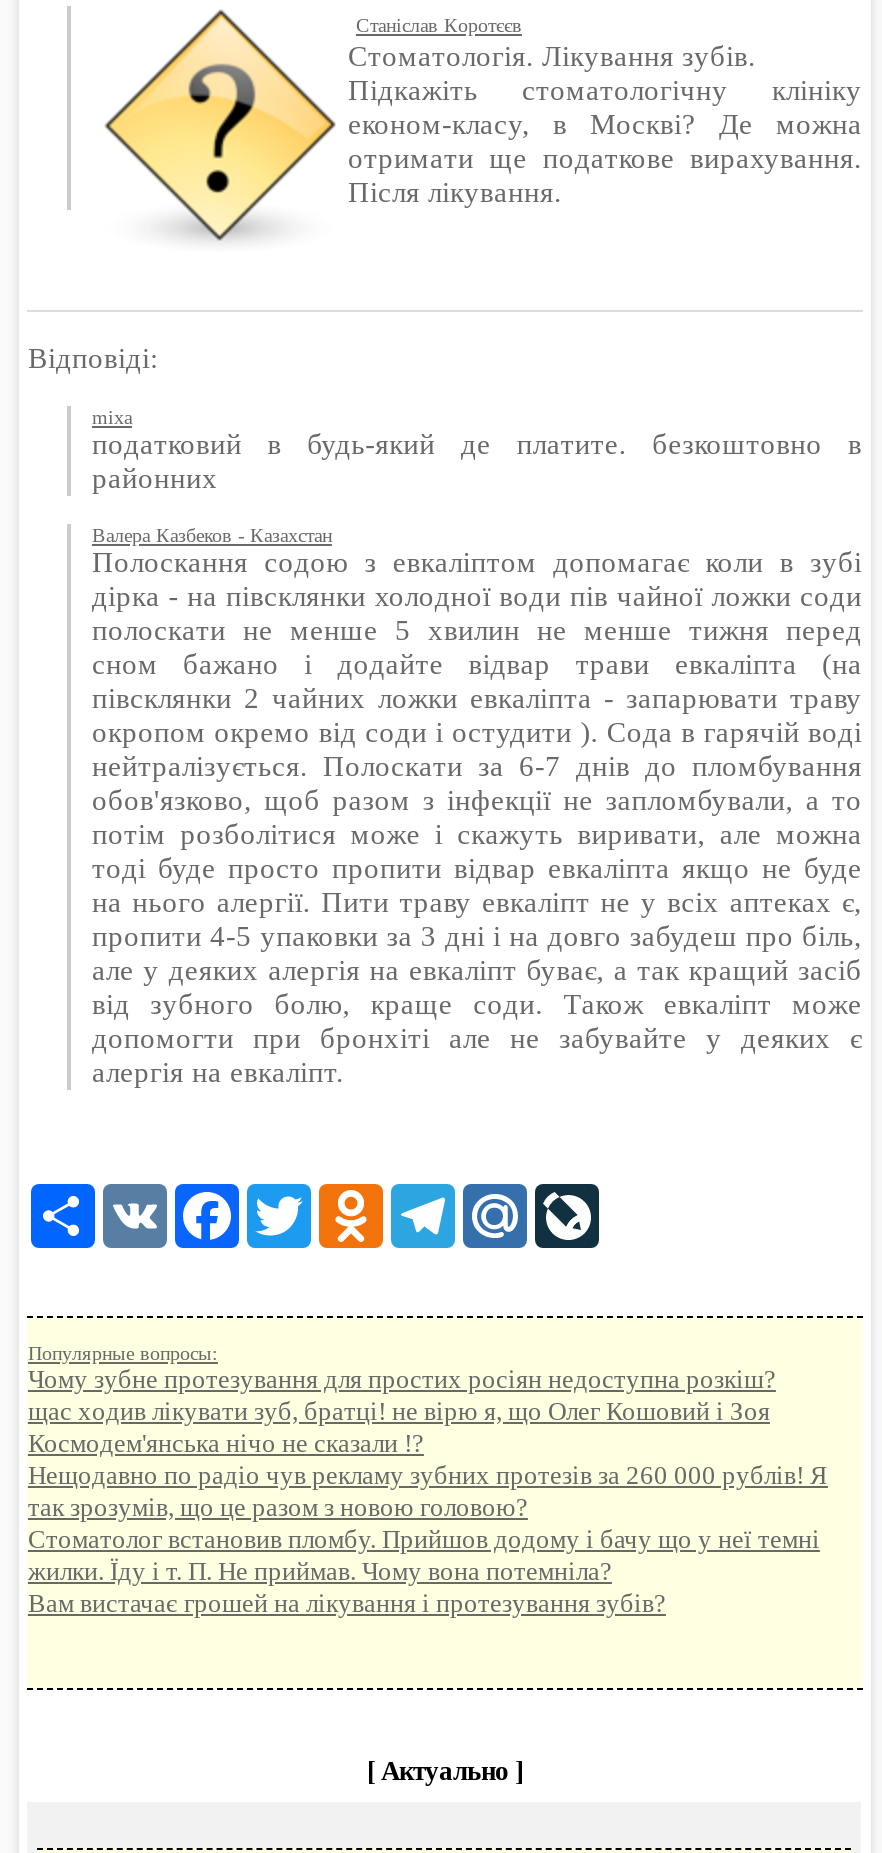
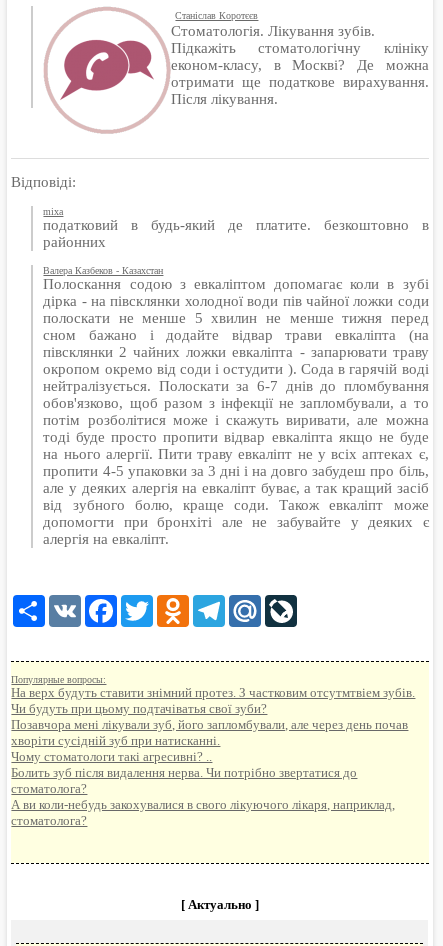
[93,8,341,260] [image] -> [43,6,168,134] [image]
[28,1363,828,1617] Чому зубне протезування для простих росіян недоступна розкіш? | щас ходив лікувати зуб, братці! не вірю я, що Олег Кошовий і Зоя | Космодем'янська нічо не сказали !? | Нещодавно по радіо чув рекламу зубних протезів за 260 000 рублів! Я | так зрозумів, що це разом з новою головою? | Стоматолог встановив пломбу. Прийшов додому і бачу що у неї темні | жилки. Їду і т. П. Не приймав. Чому вона потемніла? | Вам вистачає грошей на лікування і протезування зубів? -> [11,684,415,827] На верх будуть ставити знімний протез. З частковим отсутмтвіем зубів. | Чи будуть при цьому подтачіватья свої зуби? | Позавчора мені лікували зуб, його запломбували, але через день почав | хворіти сусідній зуб при натисканні. | Чому стоматологи такі агресивні? .. | Болить зуб після видалення нерва. Чи потрібно звертатися до | стоматолога? | А ви коли-небудь закохувалися в свого лікуючого лікаря, наприклад, | стоматолога?

